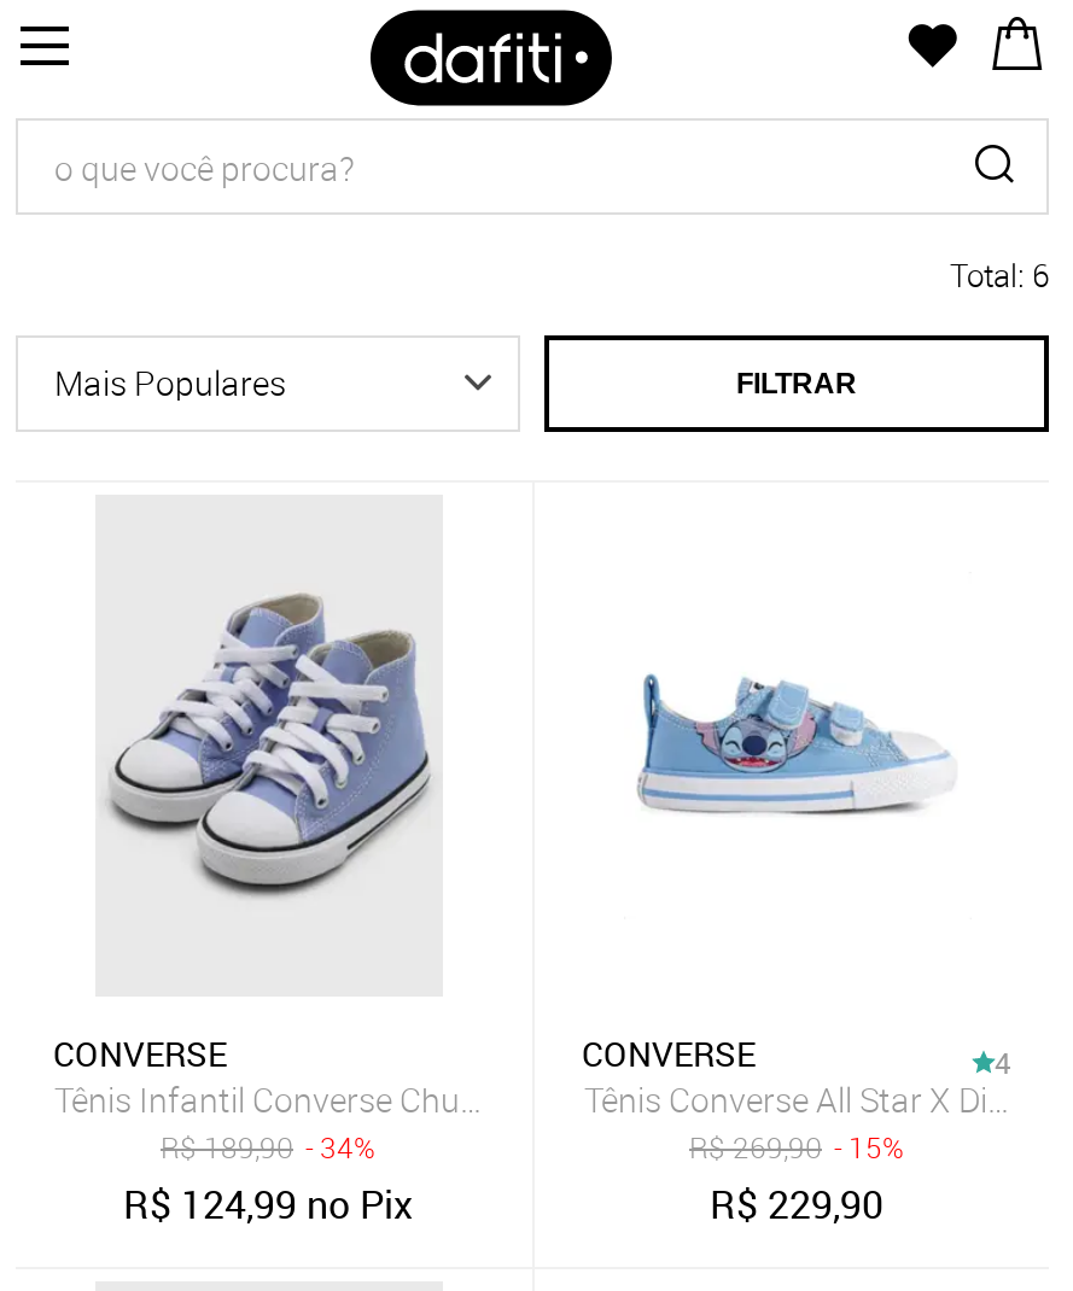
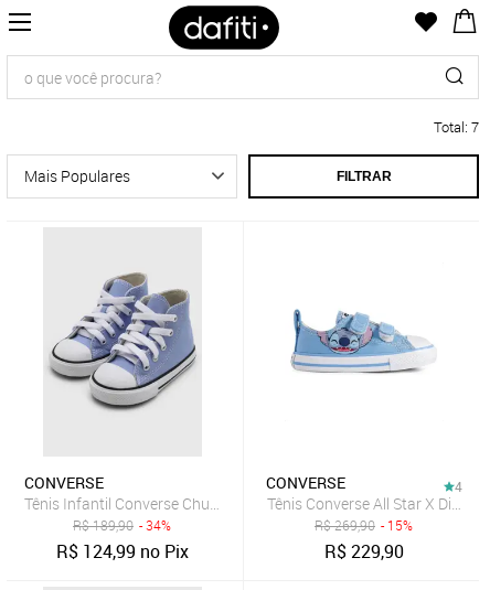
[950,253,1049,297] Total: 6 -> [434,117,479,137] Total: 7

